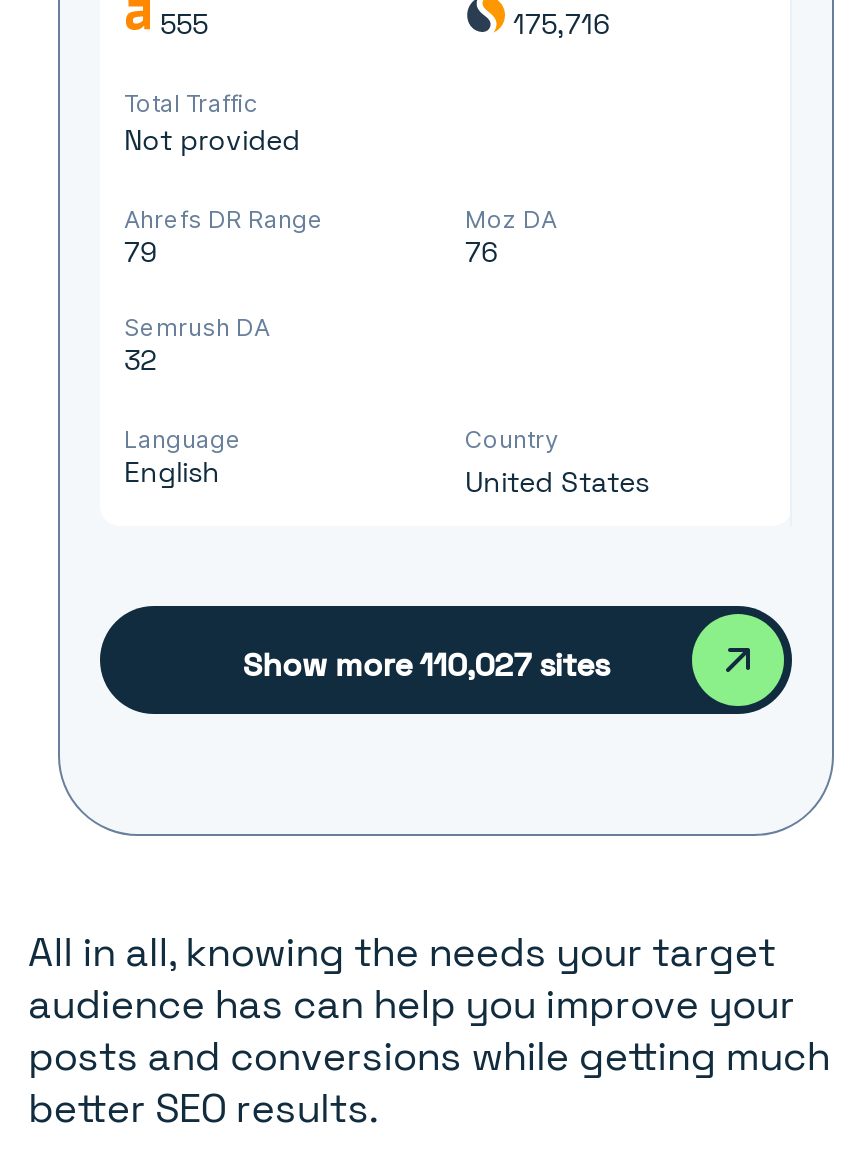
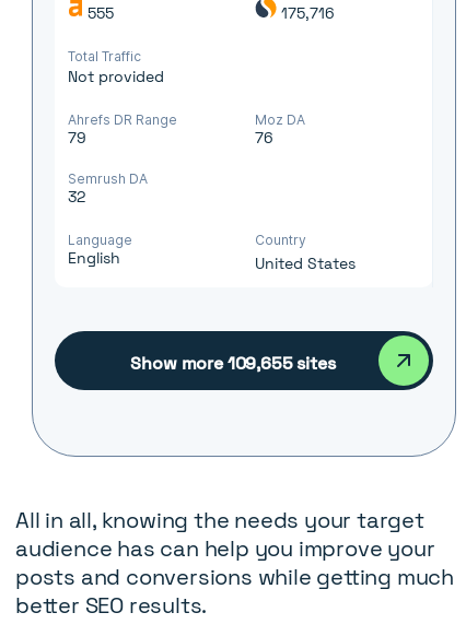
[243,644,609,686] Show more 110,027 sites -> [131,352,335,375] Show more 109,655 sites

